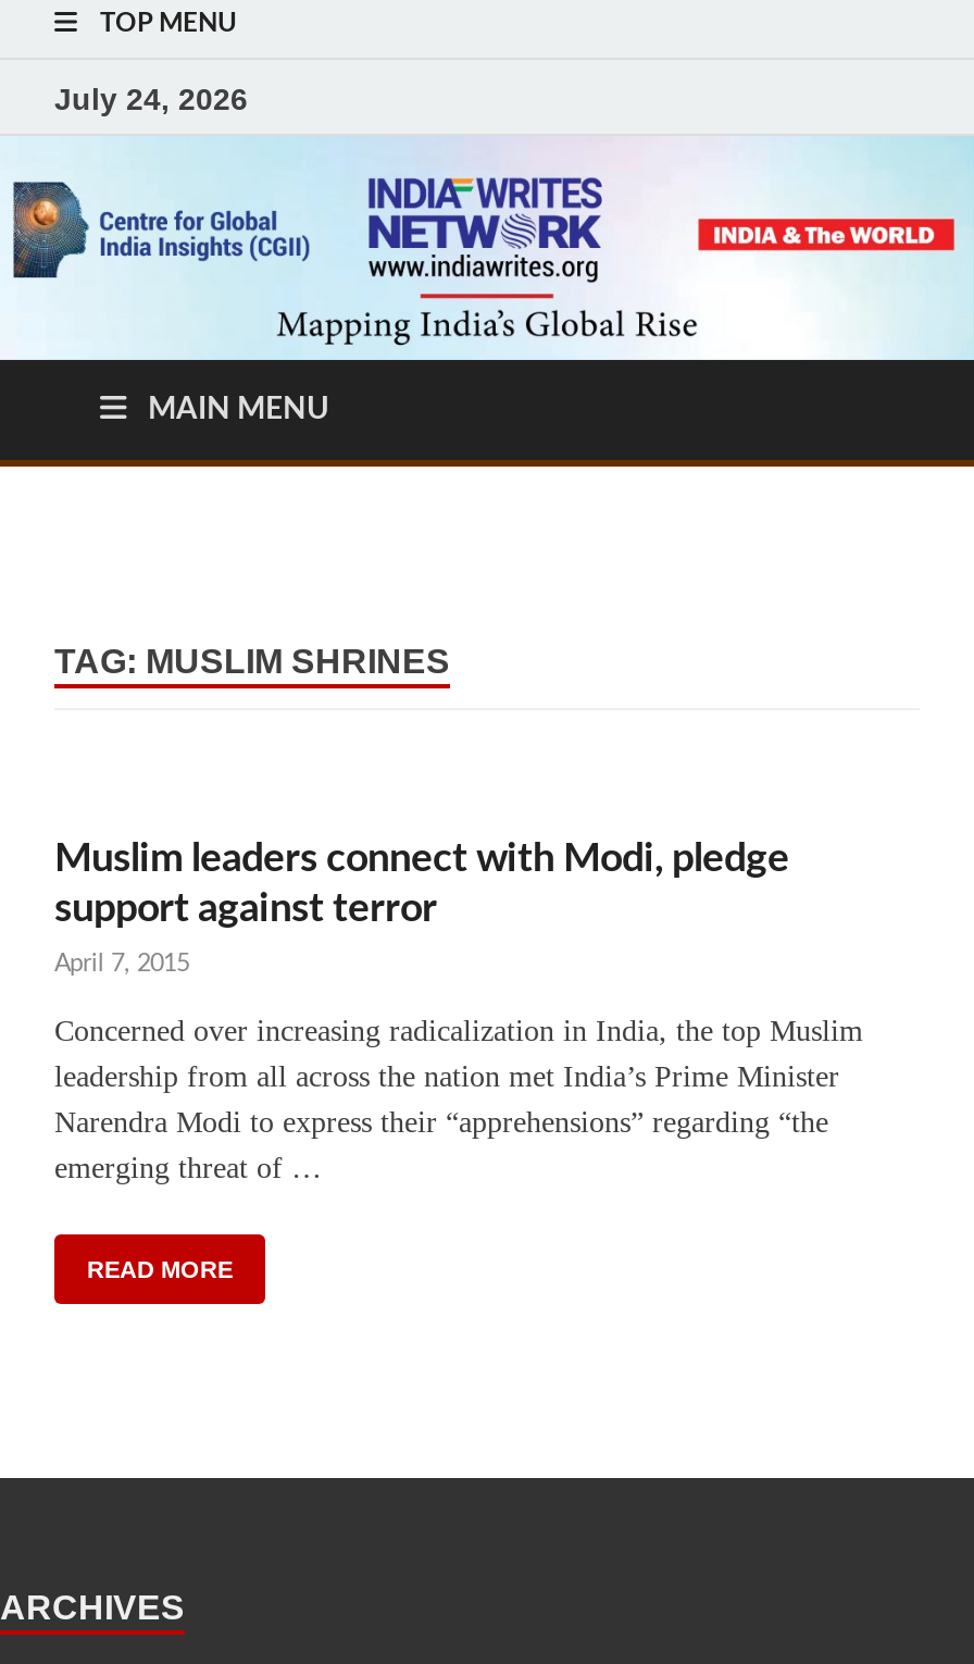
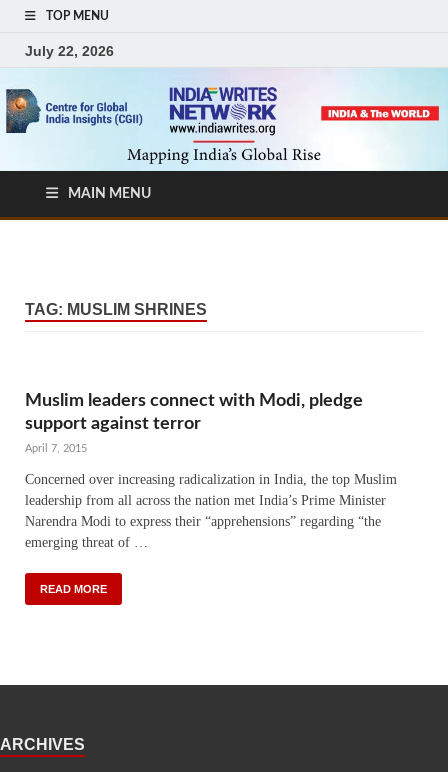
[54,80,248,115] July 24, 2026 -> [25,42,114,58] July 22, 2026

